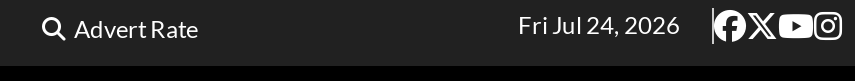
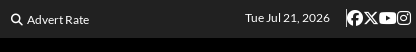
[518,10,680,40] Fri Jul 24, 2026 -> [245,10,330,25] Tue Jul 21, 2026

